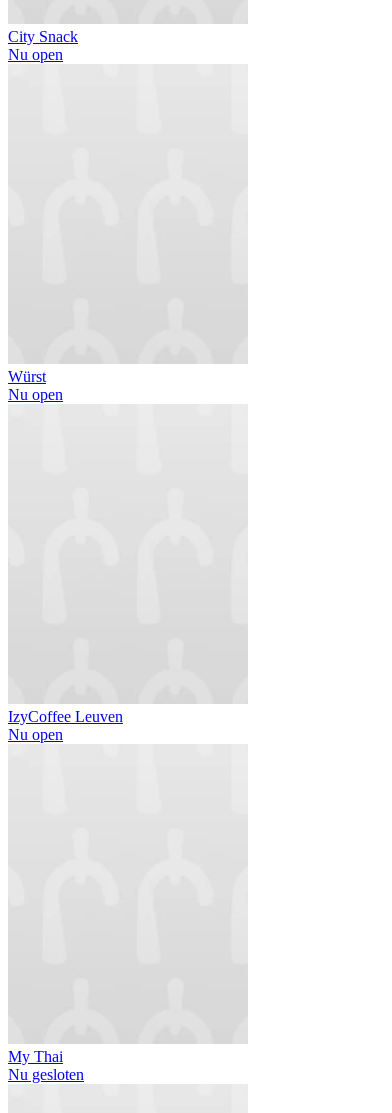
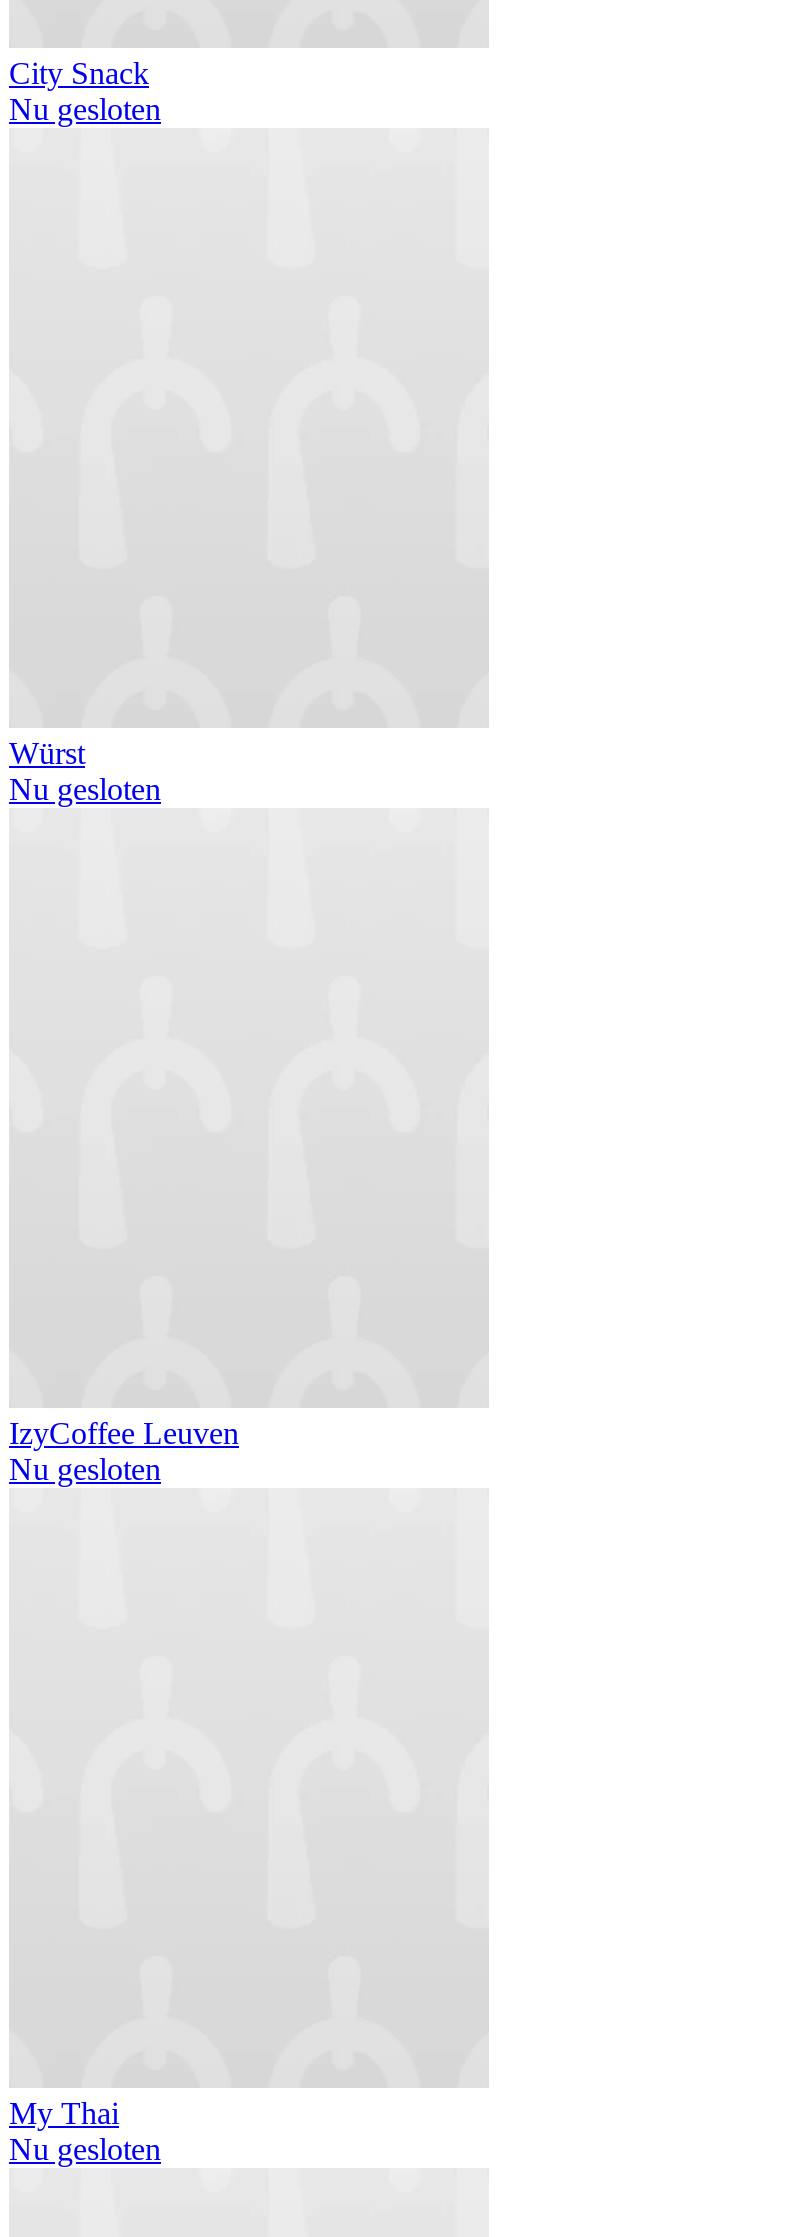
[8,46,63,63] Nu open -> [9,93,161,127] Nu gesloten
[8,386,63,403] Nu open -> [9,773,161,807] Nu gesloten
[8,726,63,743] Nu open -> [9,1453,161,1487] Nu gesloten

